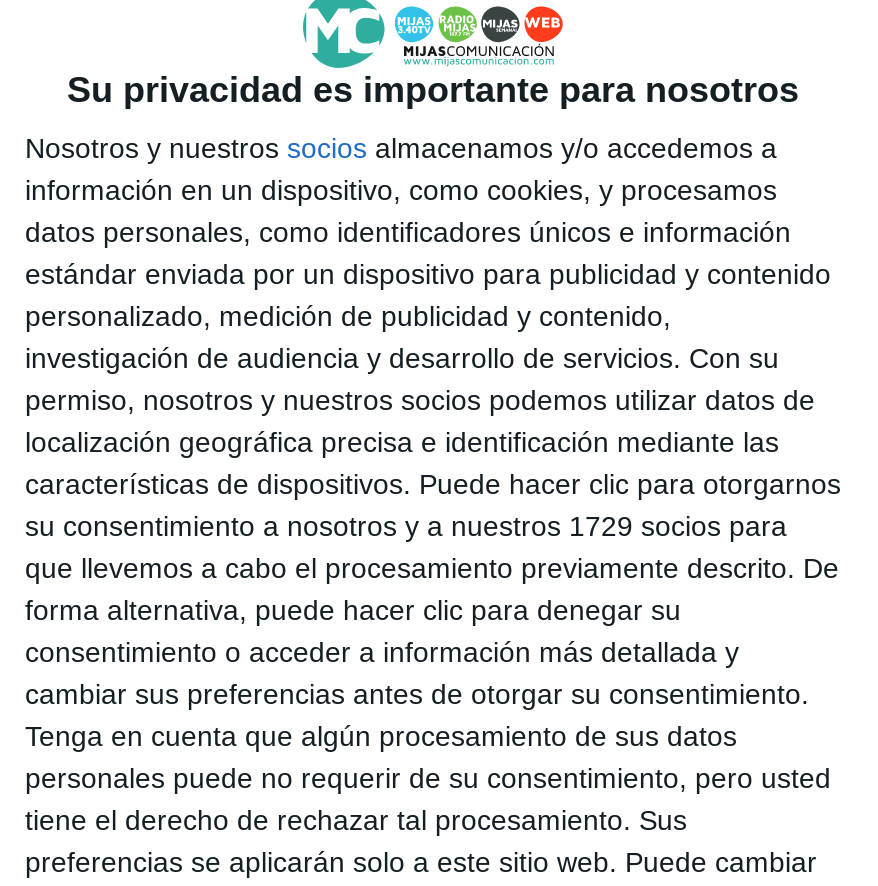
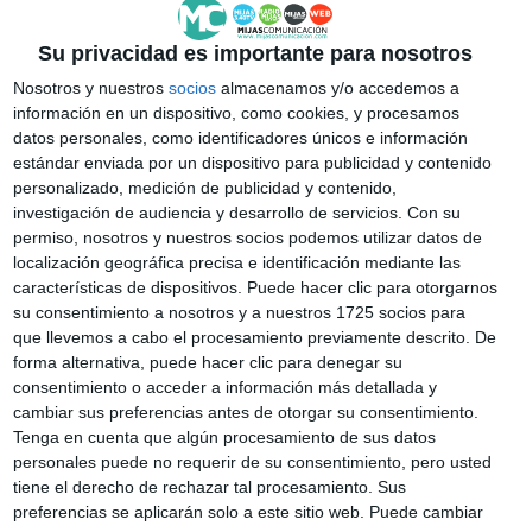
[25,511,787,543] su consentimiento a nosotros y a nuestros 1729 socios para -> [13,303,465,322] su consentimiento a nosotros y a nuestros 1725 socios para

